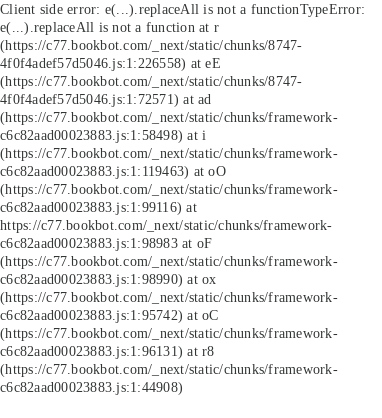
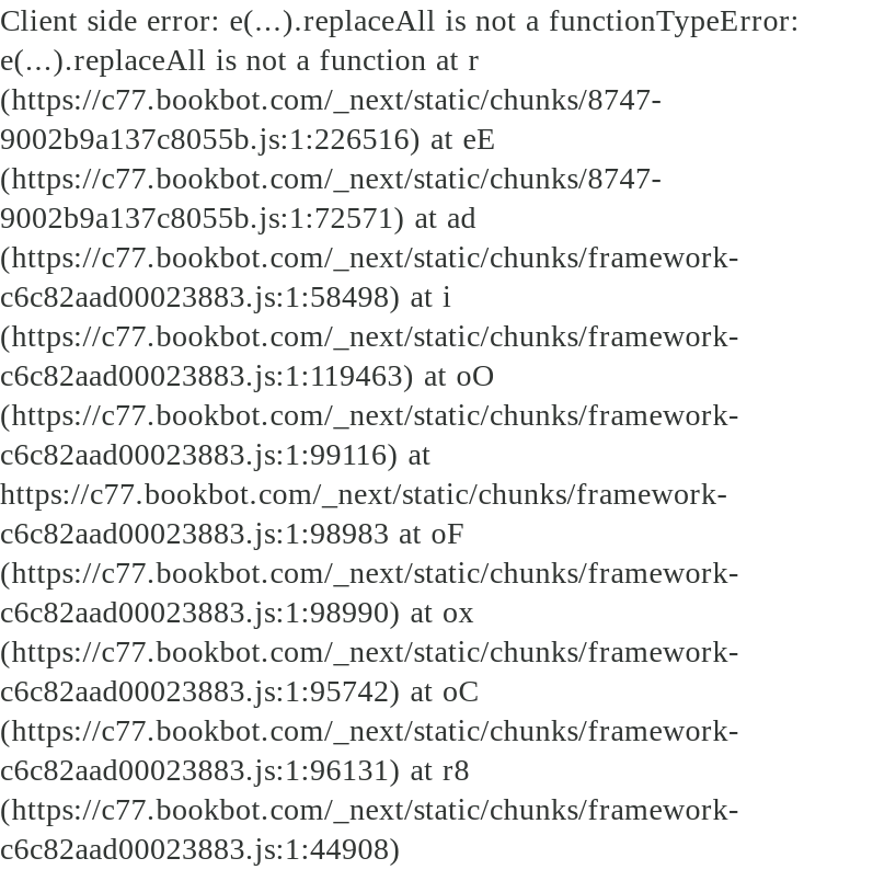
[0,55,221,71] 4f0f4adef57d5046.js:1:226558) at eE -> [0,121,497,156] 9002b9a137c8055b.js:1:226516) at eE
[0,91,211,107] 4f0f4adef57d5046.js:1:72571) at ad -> [0,199,476,234] 9002b9a137c8055b.js:1:72571) at ad

